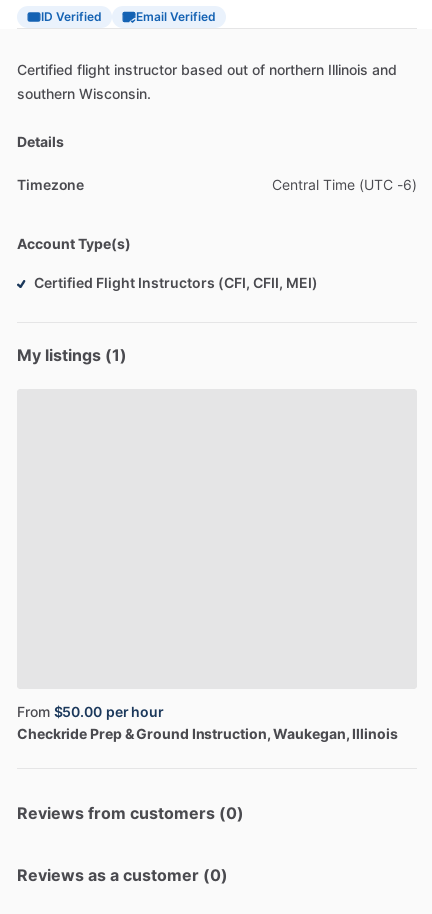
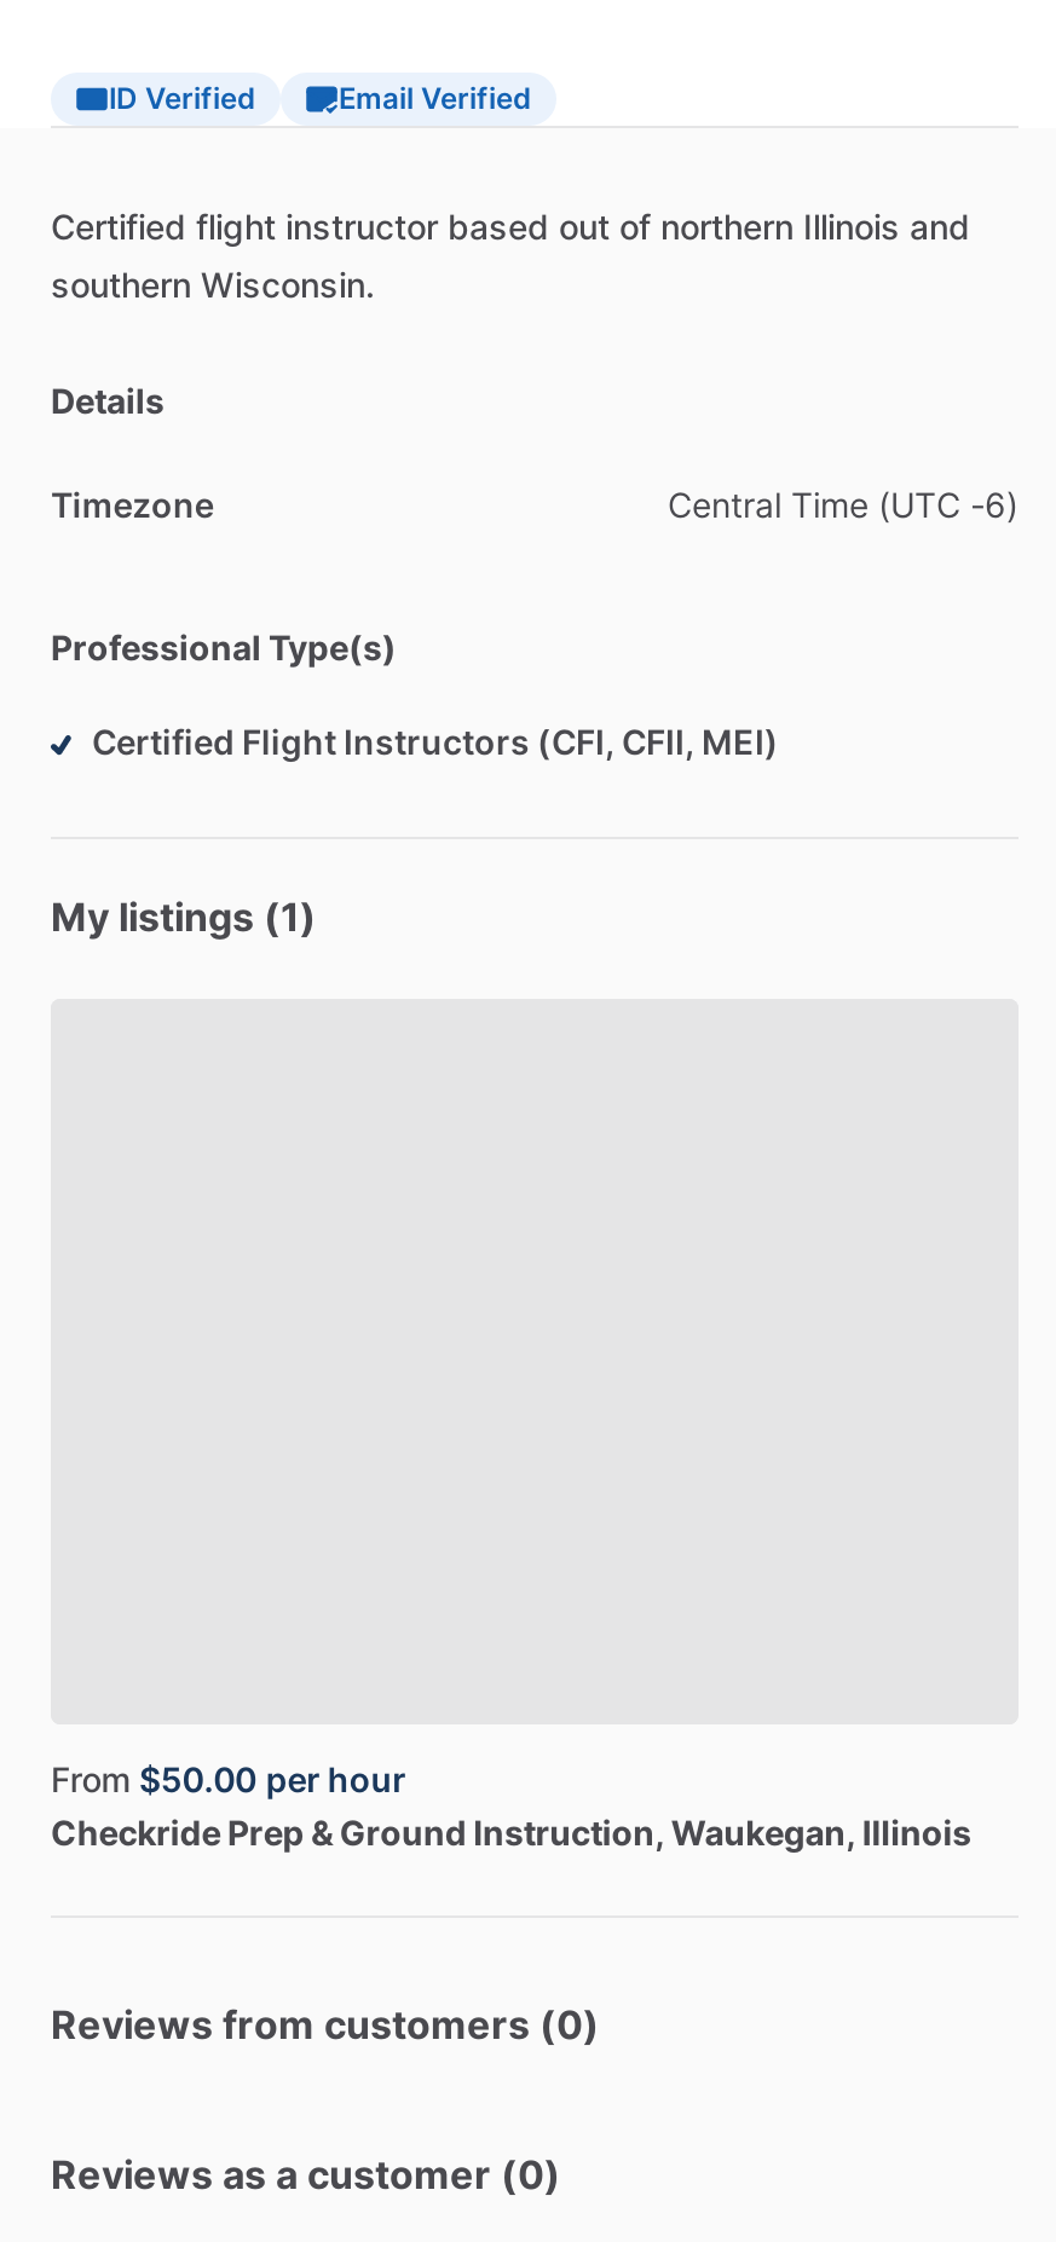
[17,235,131,252] Account Type(s) -> [51,626,397,668] Professional Type(s)

